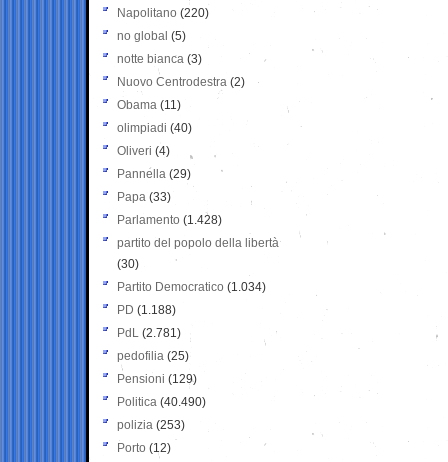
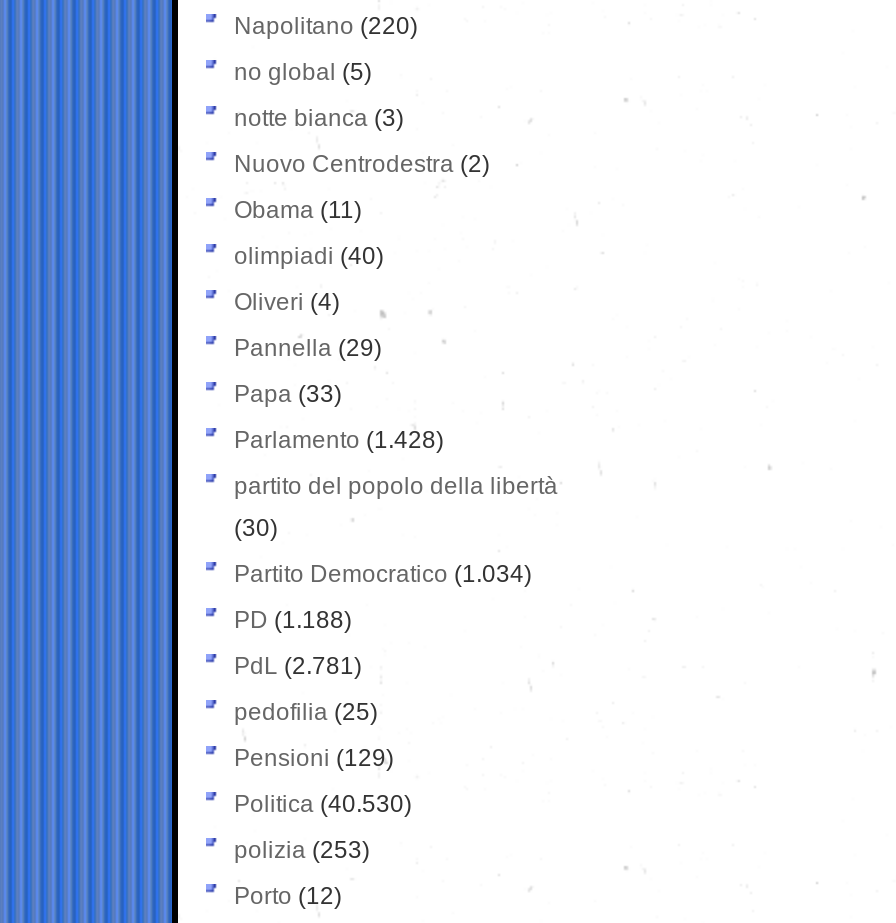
[117,395,206,409] Politica (40.490) -> [234,790,412,818] Politica (40.530)

